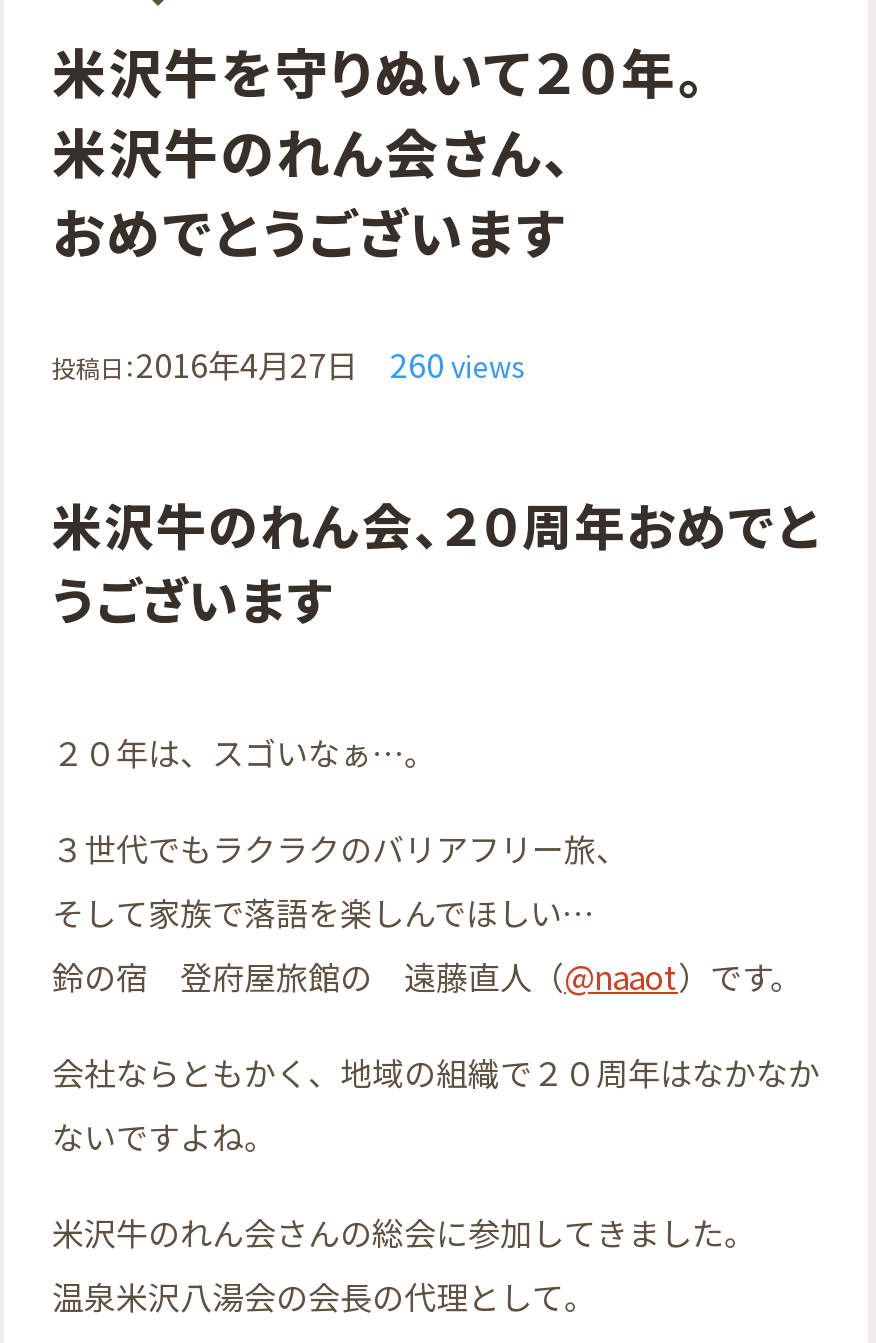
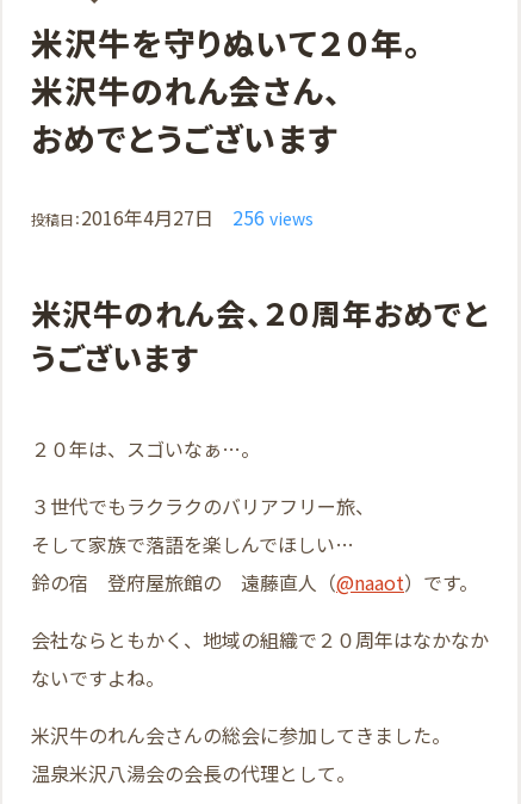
[52,341,525,389] 投稿日：2016年4月27日 260 views -> [31,203,313,232] 投稿日：2016年4月27日 256 views

